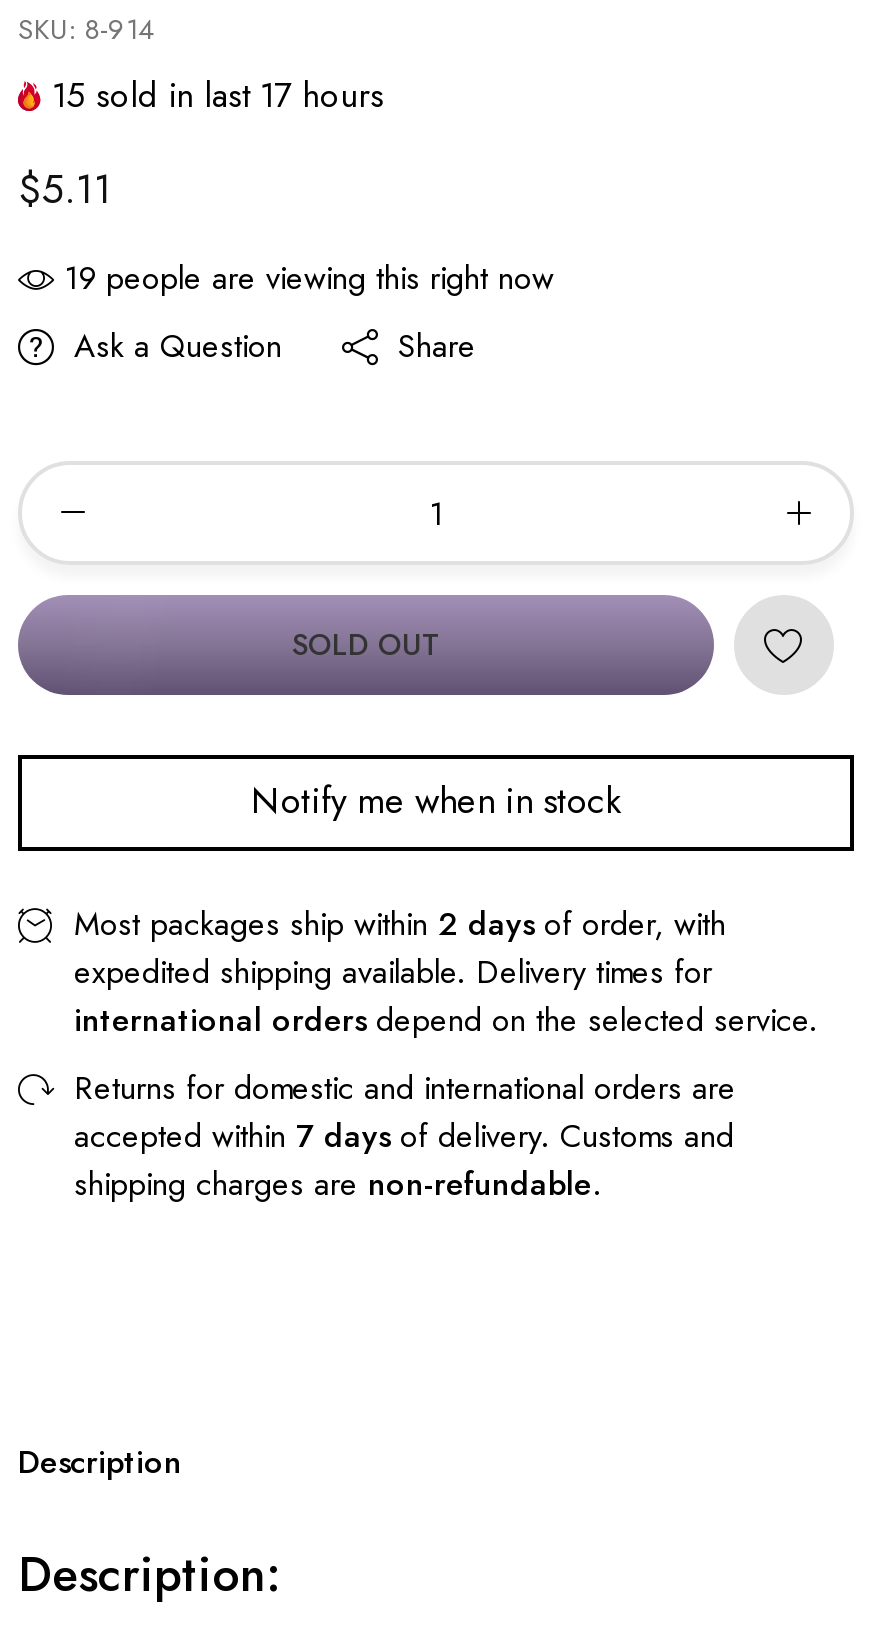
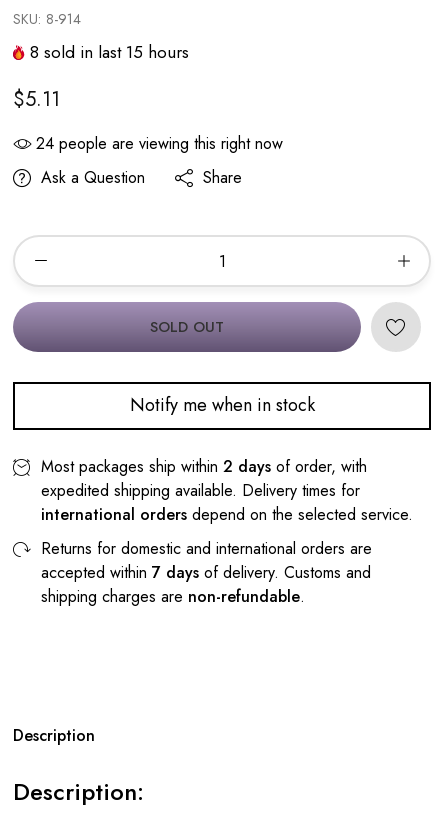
[52,71,384,119] 15 sold in last 17 hours -> [30,40,189,64] 8 sold in last 15 hours
[64,255,554,301] 19 people are viewing this right now -> [36,132,283,155] 24 people are viewing this right now

